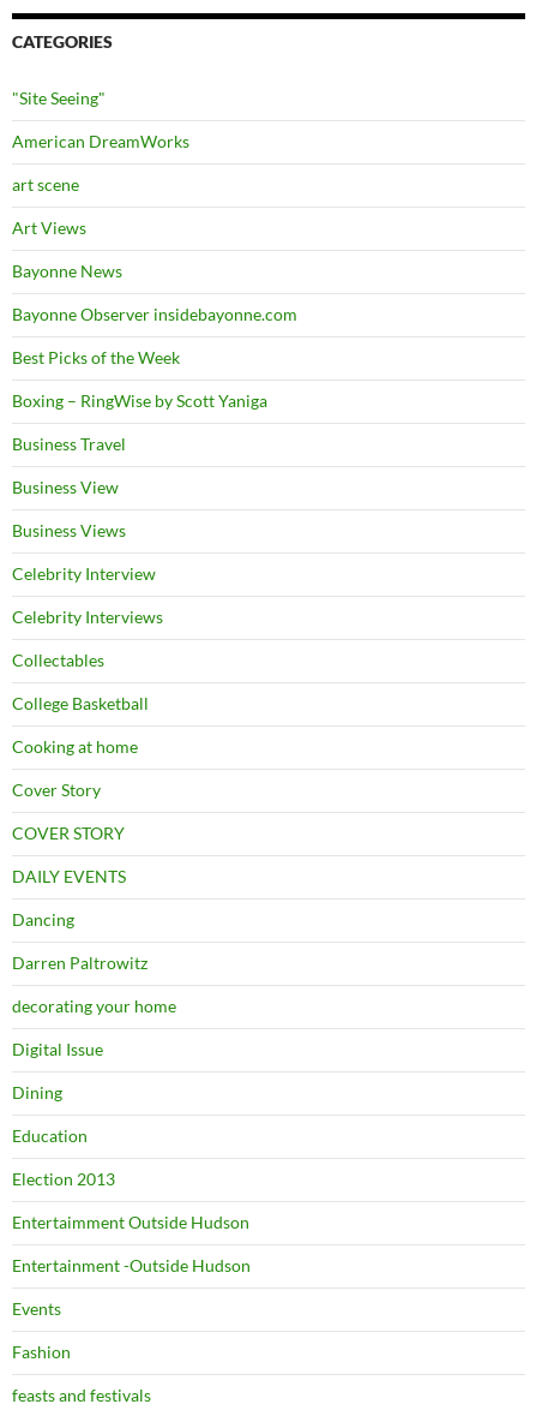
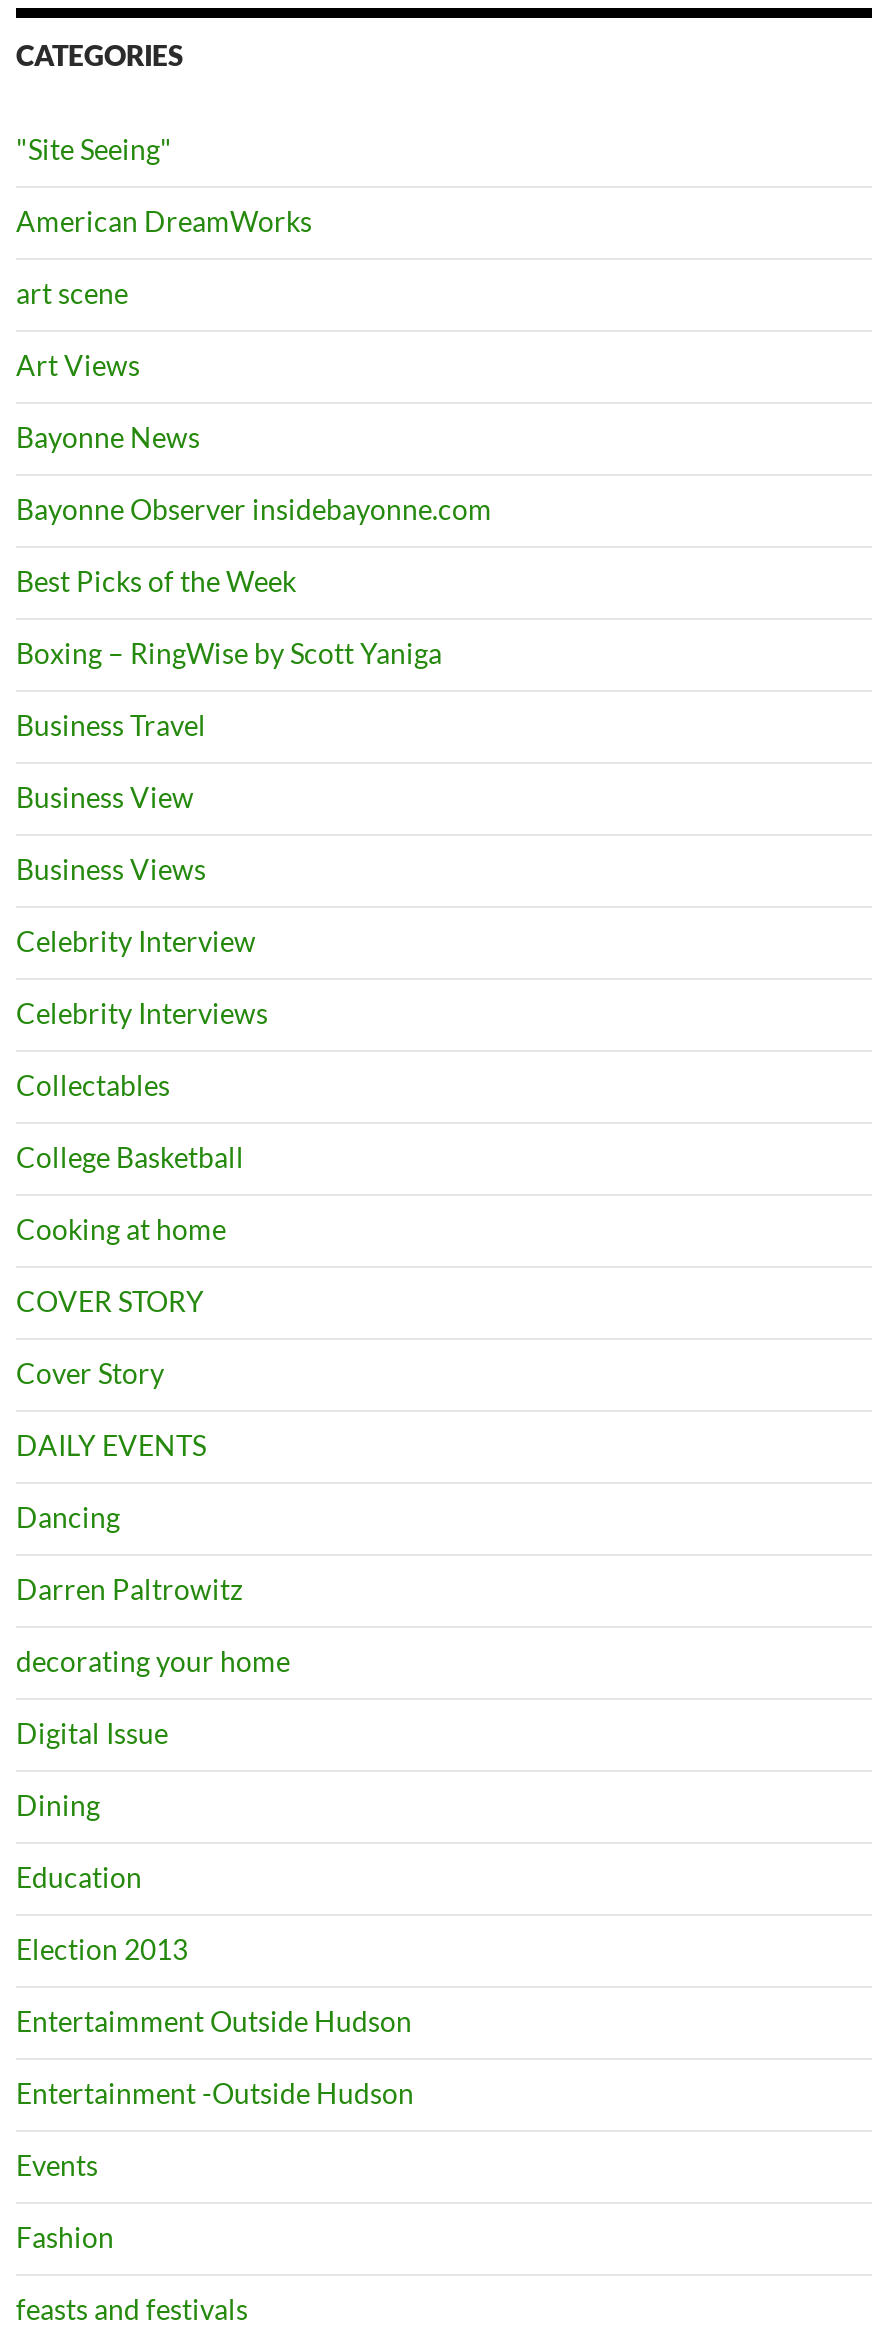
moved [12,779,101,800] -> [16,1356,164,1390]: Cover Story
moved [12,823,125,843] -> [16,1284,204,1318]: COVER STORY

